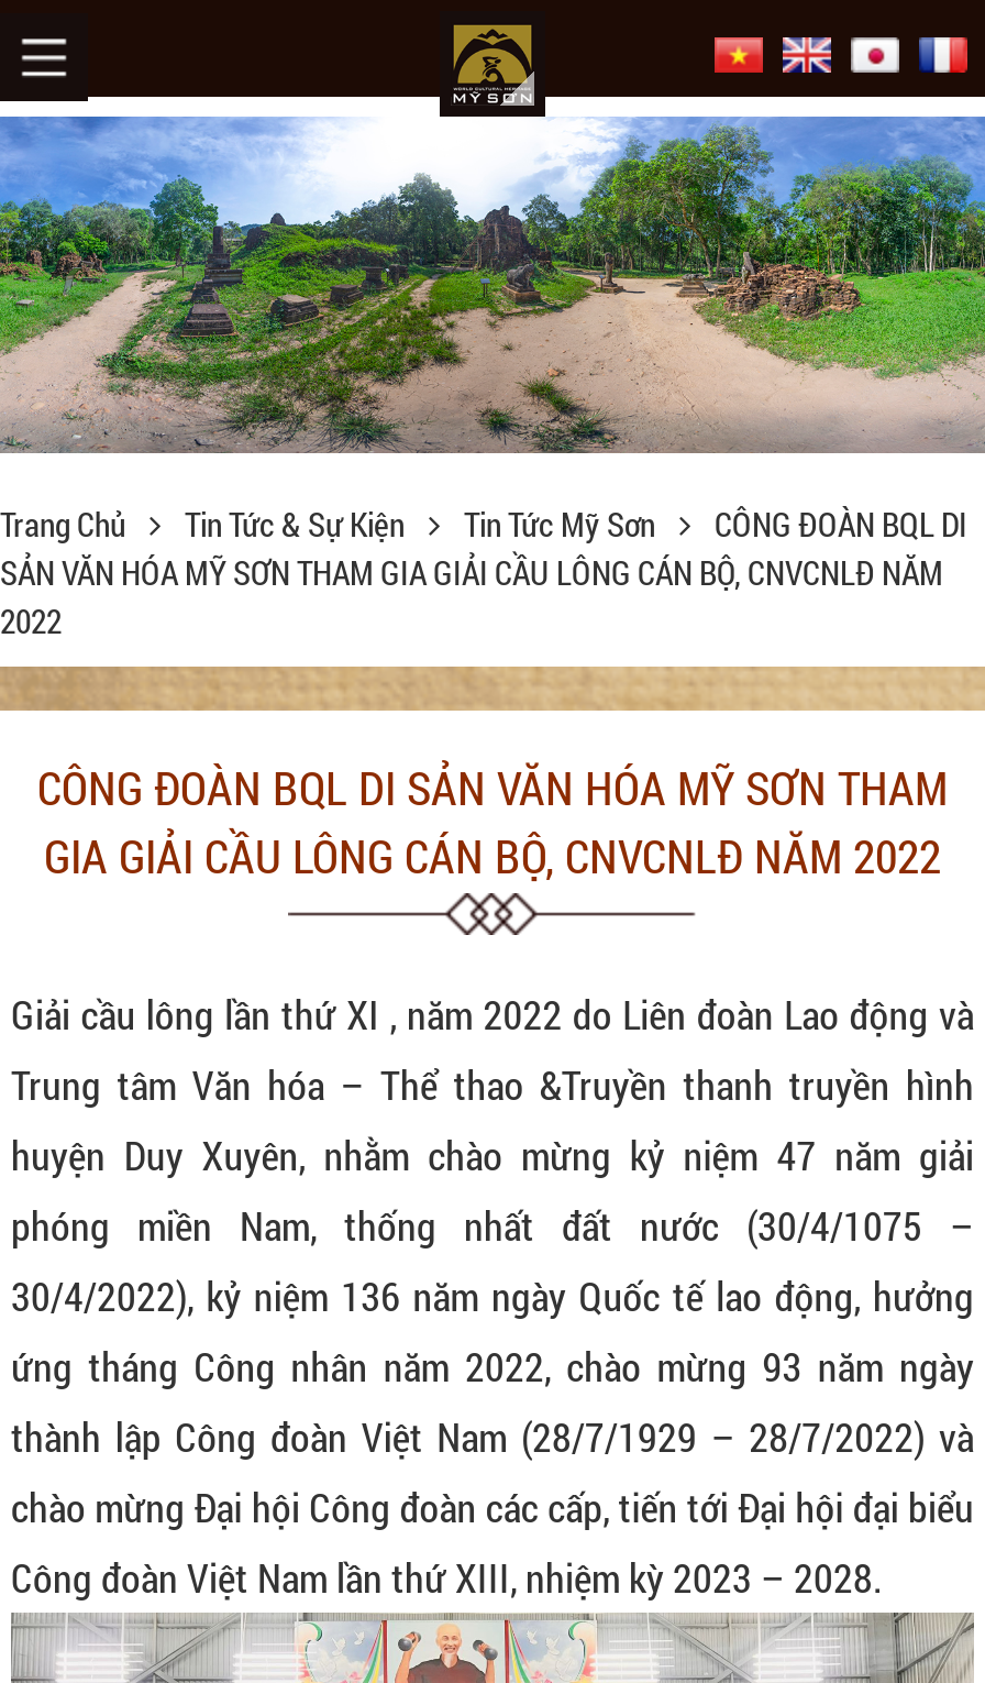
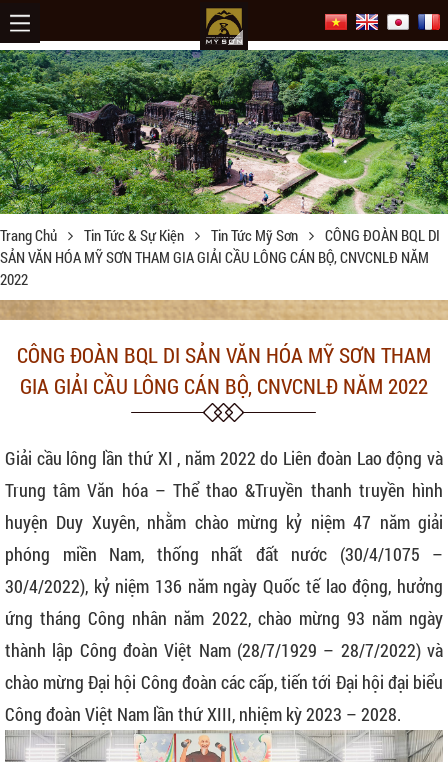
[7,114,978,477] [image] -> [3,49,445,215] [image]

